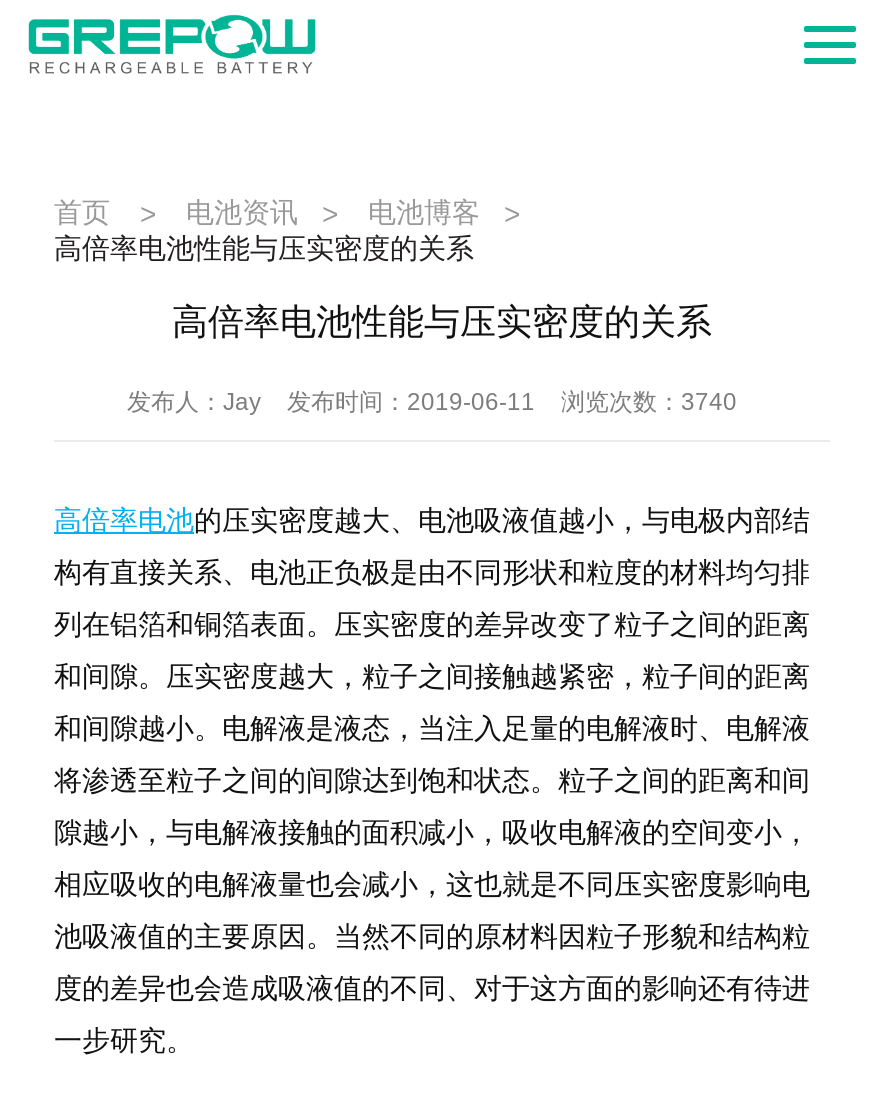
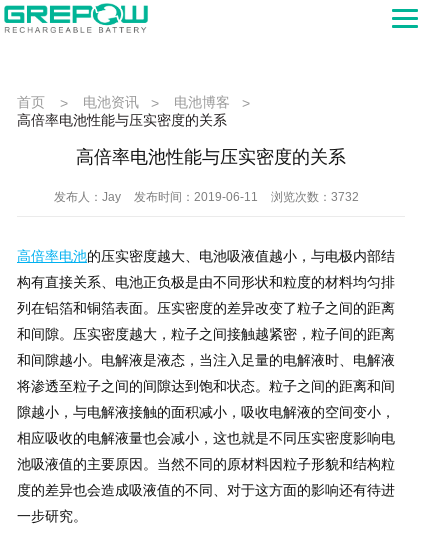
[127,388,737,416] 发布人：Jay 发布时间：2019-06-11 浏览次数：3740 -> [53,190,358,204] 发布人：Jay 发布时间：2019-06-11 浏览次数：3732

